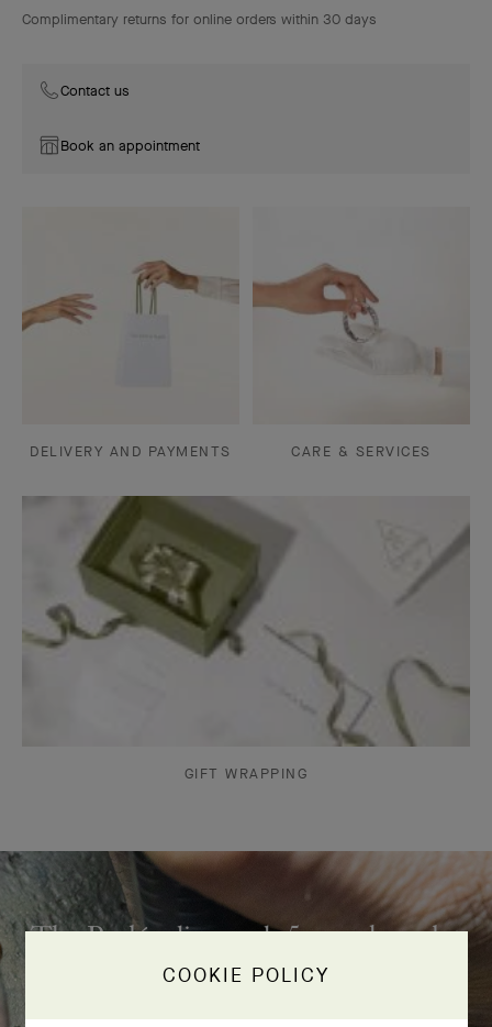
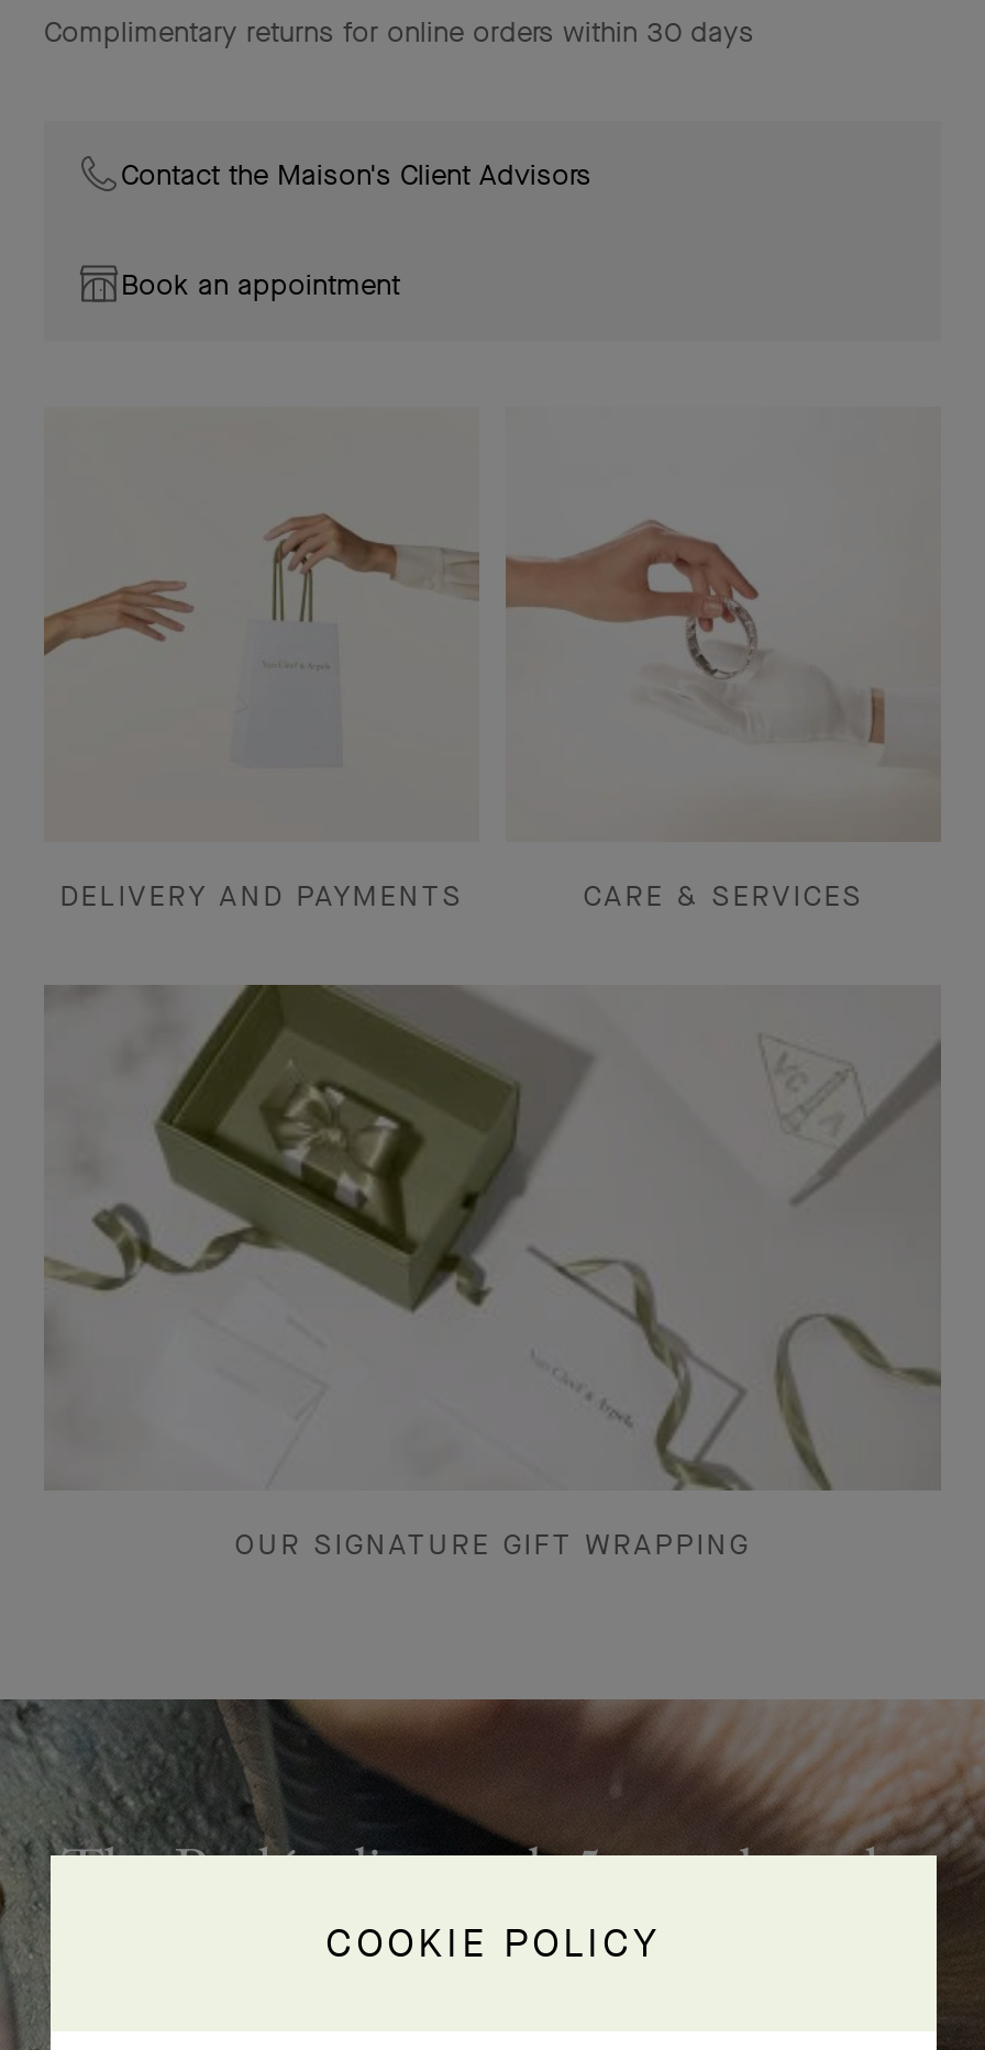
[60,81,130,100] Contact us -> [121,156,591,193] Contact the Maison's Client Advisors
[184,765,308,783] GIFT WRAPPING -> [235,1525,750,1563] OUR SIGNATURE GIFT WRAPPING

